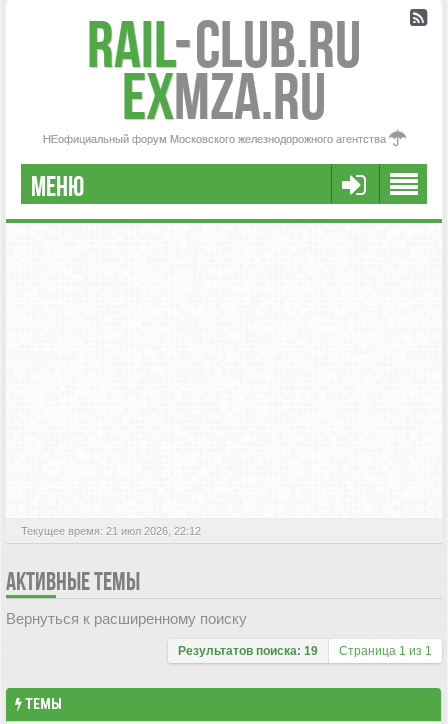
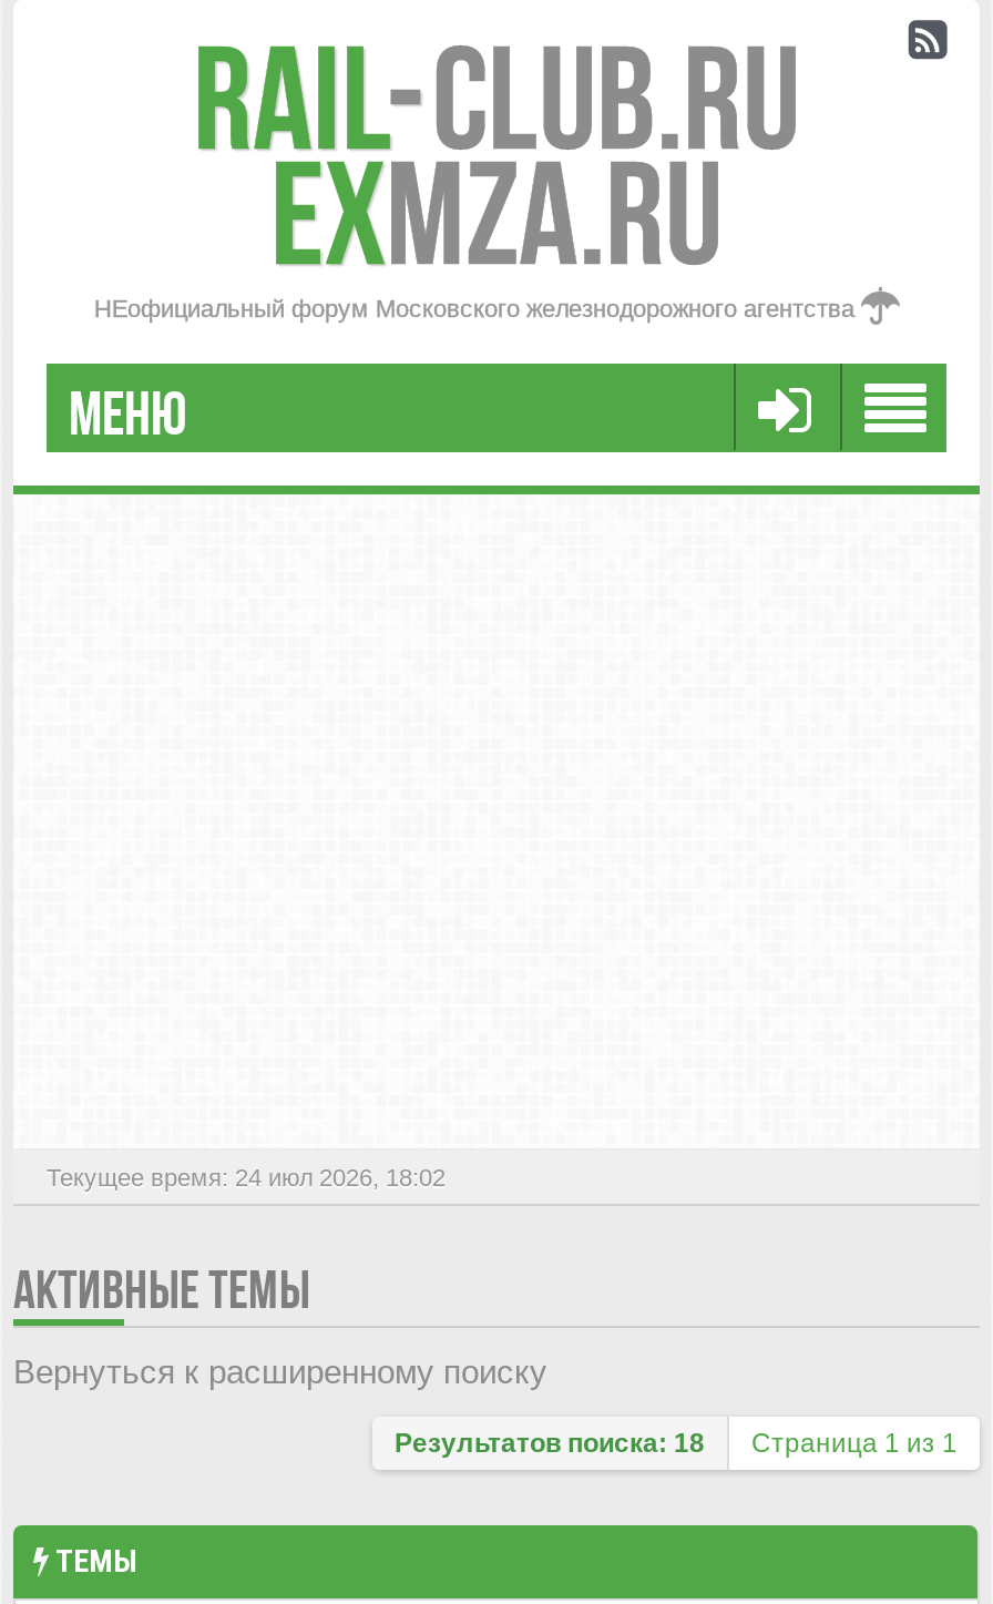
[21,525,201,537] Текущее время: 21 июл 2026, 22:12 -> [47,1164,446,1191] Текущее время: 24 июл 2026, 18:02
[178,644,318,658] Результатов поиска: 19 -> [395,1428,705,1459] Результатов поиска: 18

